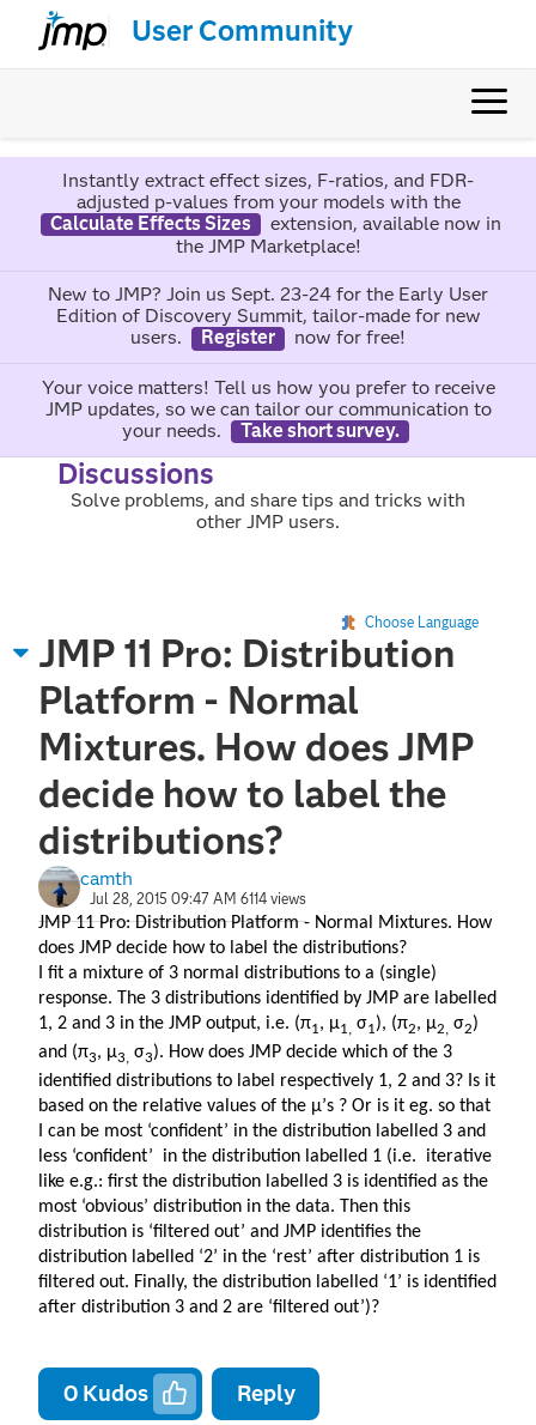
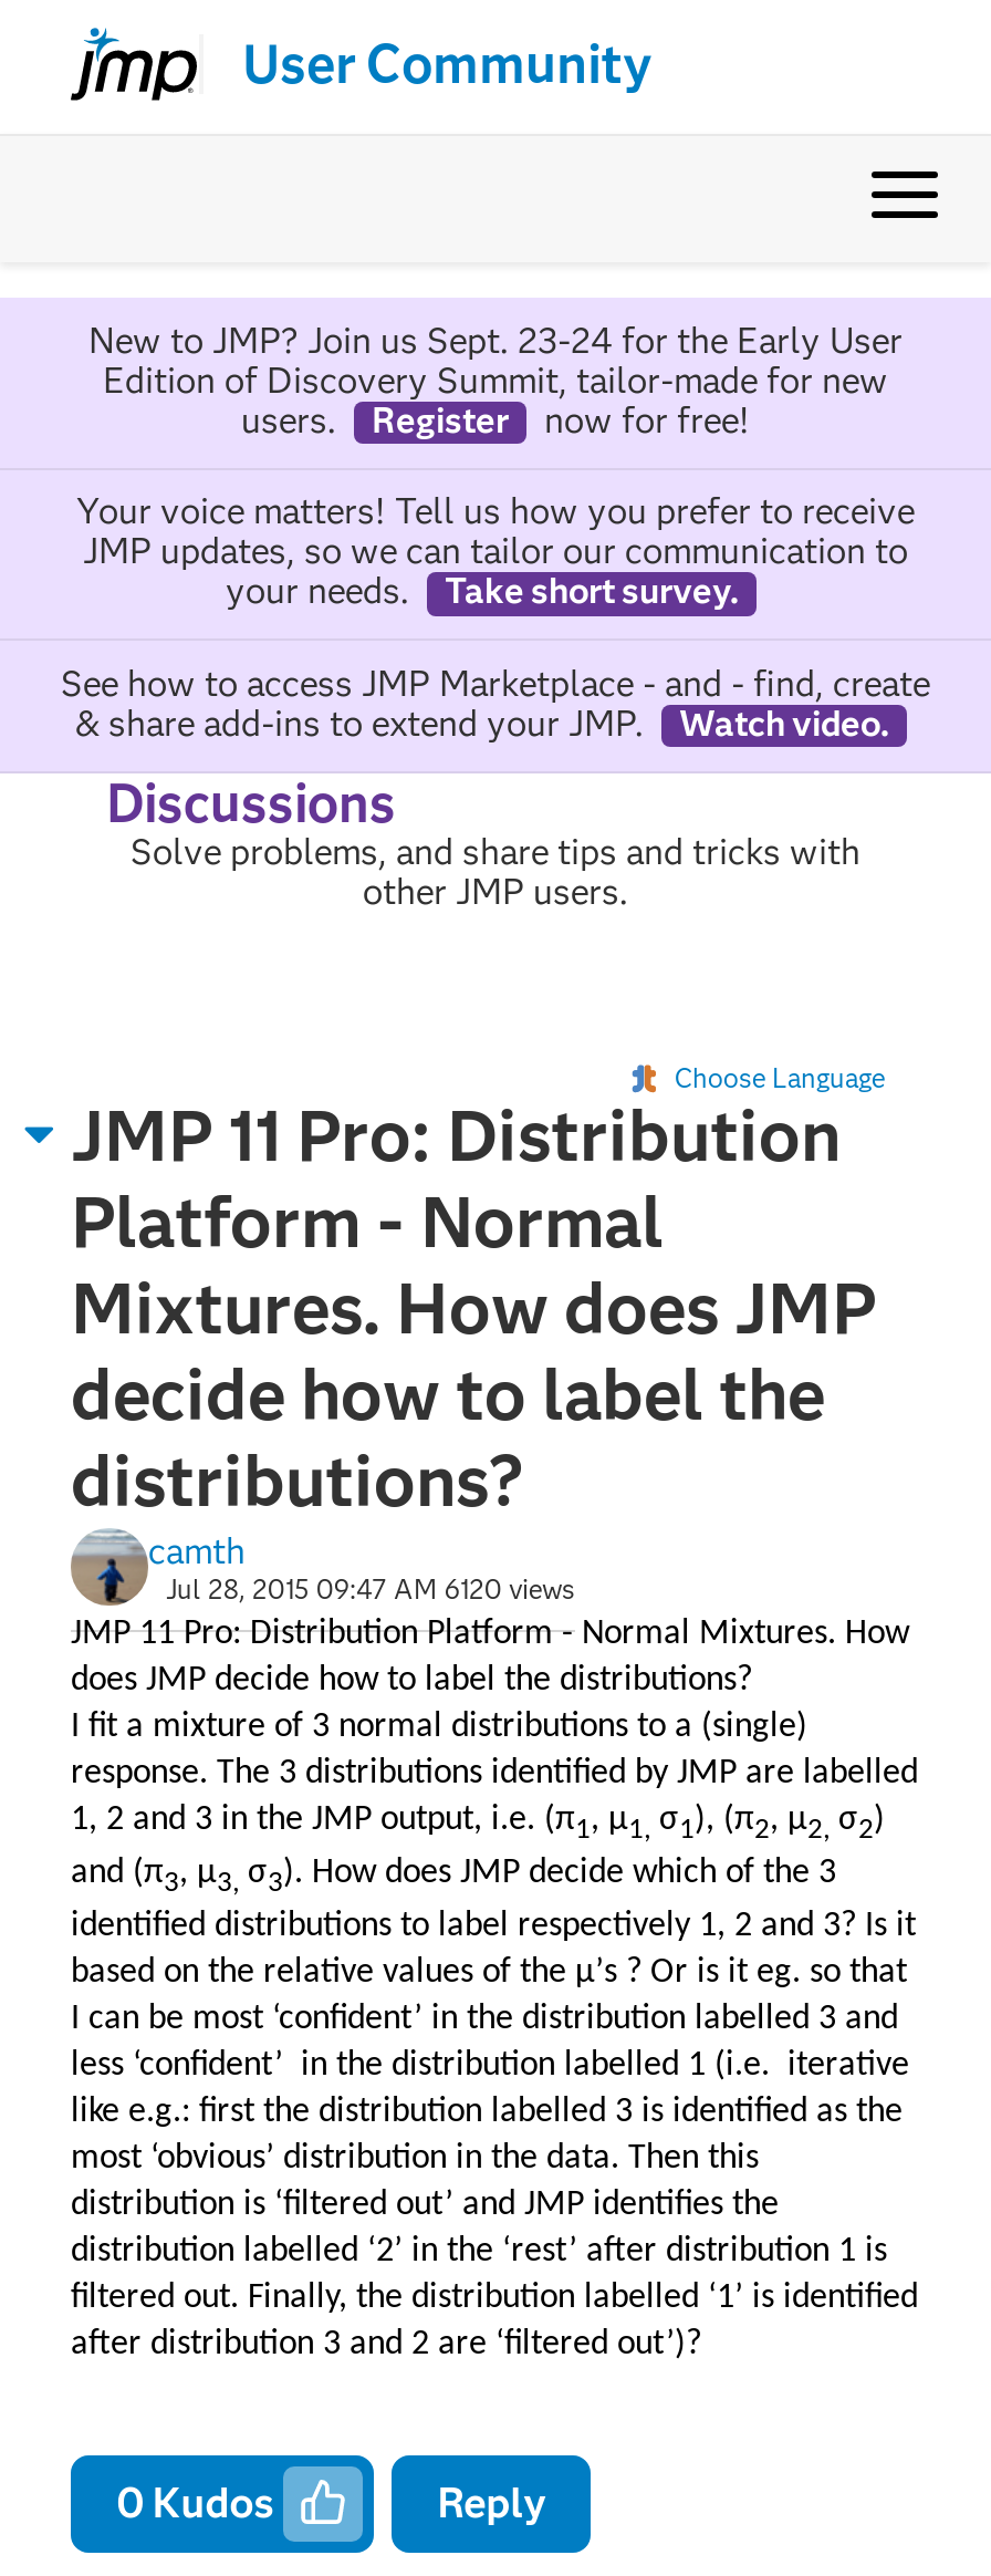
[50,169,501,258] Instantly extract effect sizes, F-ratios, and FDR- | adjusted p-values from your models with the | Calculate Effects Sizes | extension, available now in | the JMP Marketplace! -> none
moved [41,283,495,441] -> [76,319,915,612]: New to JMP? Join us Sept. 23-24 for the Early User | Edition of Discovery Summit, tailor-made for new | users. | ... | your needs. | Take short survey.
none -> [61,662,930,744] See how to access JMP Marketplace - and - find, create | & share add-ins to extend your JMP. | Watch video.
[90,890,306,908] Jul 28, 2015 09:47 AM 6114 views -> [166,1572,575,1605] Jul 28, 2015 09:47 AM 6120 views

